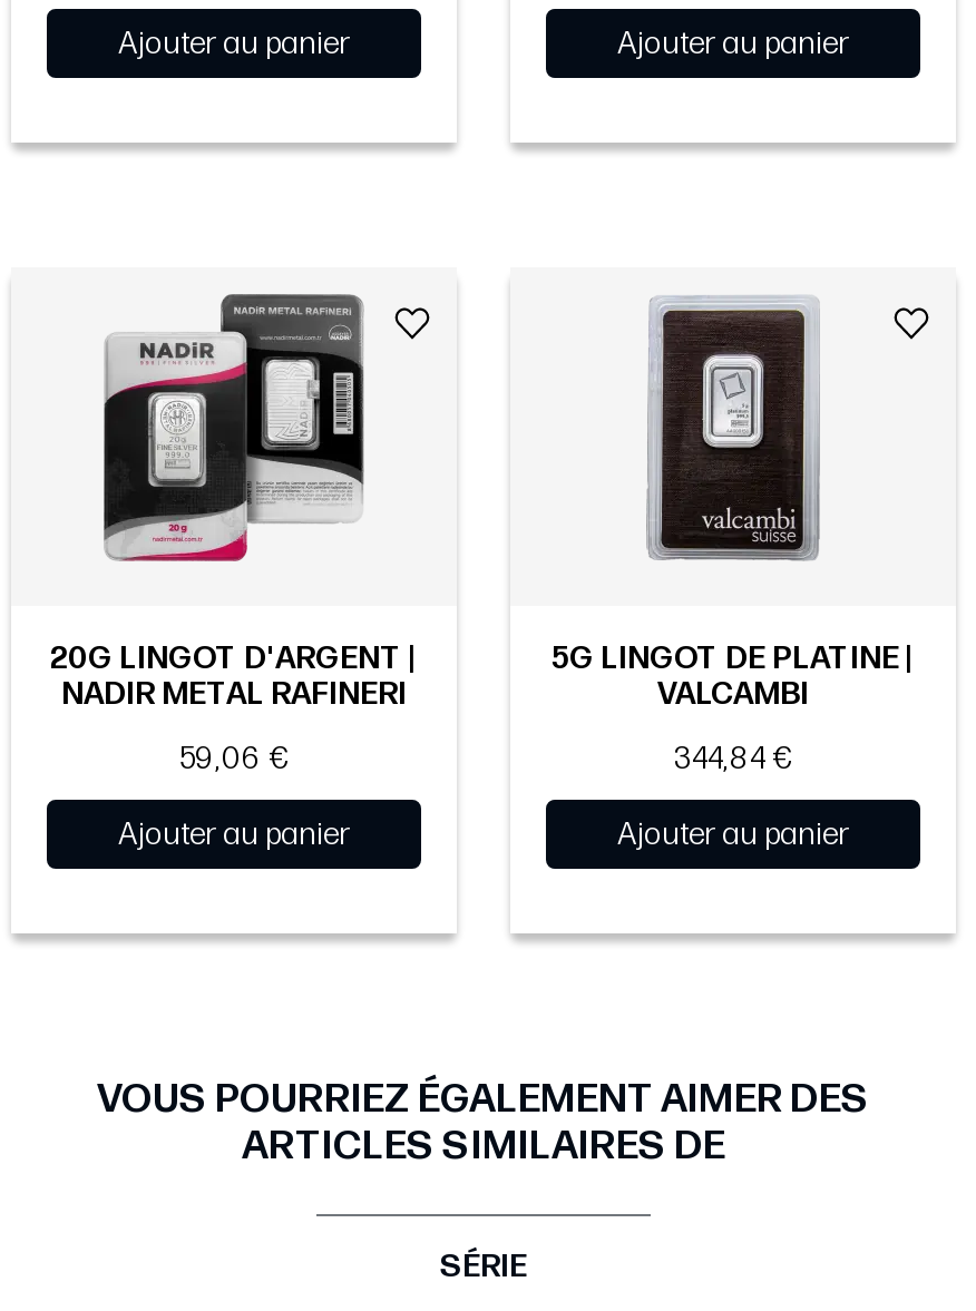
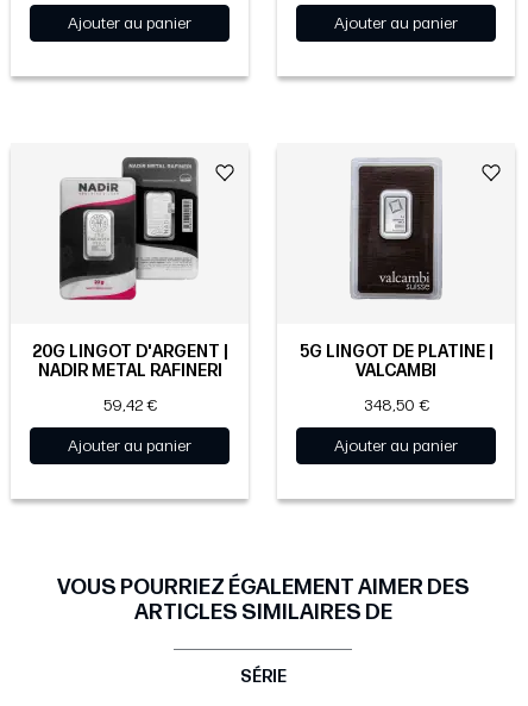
[179,740,289,778] 59,06 € -> [103,395,156,416] 59,42 €
[674,740,792,778] 344,84 € -> [363,395,429,416] 348,50 €

